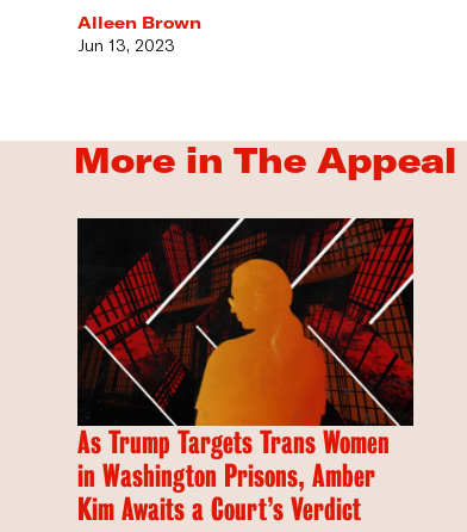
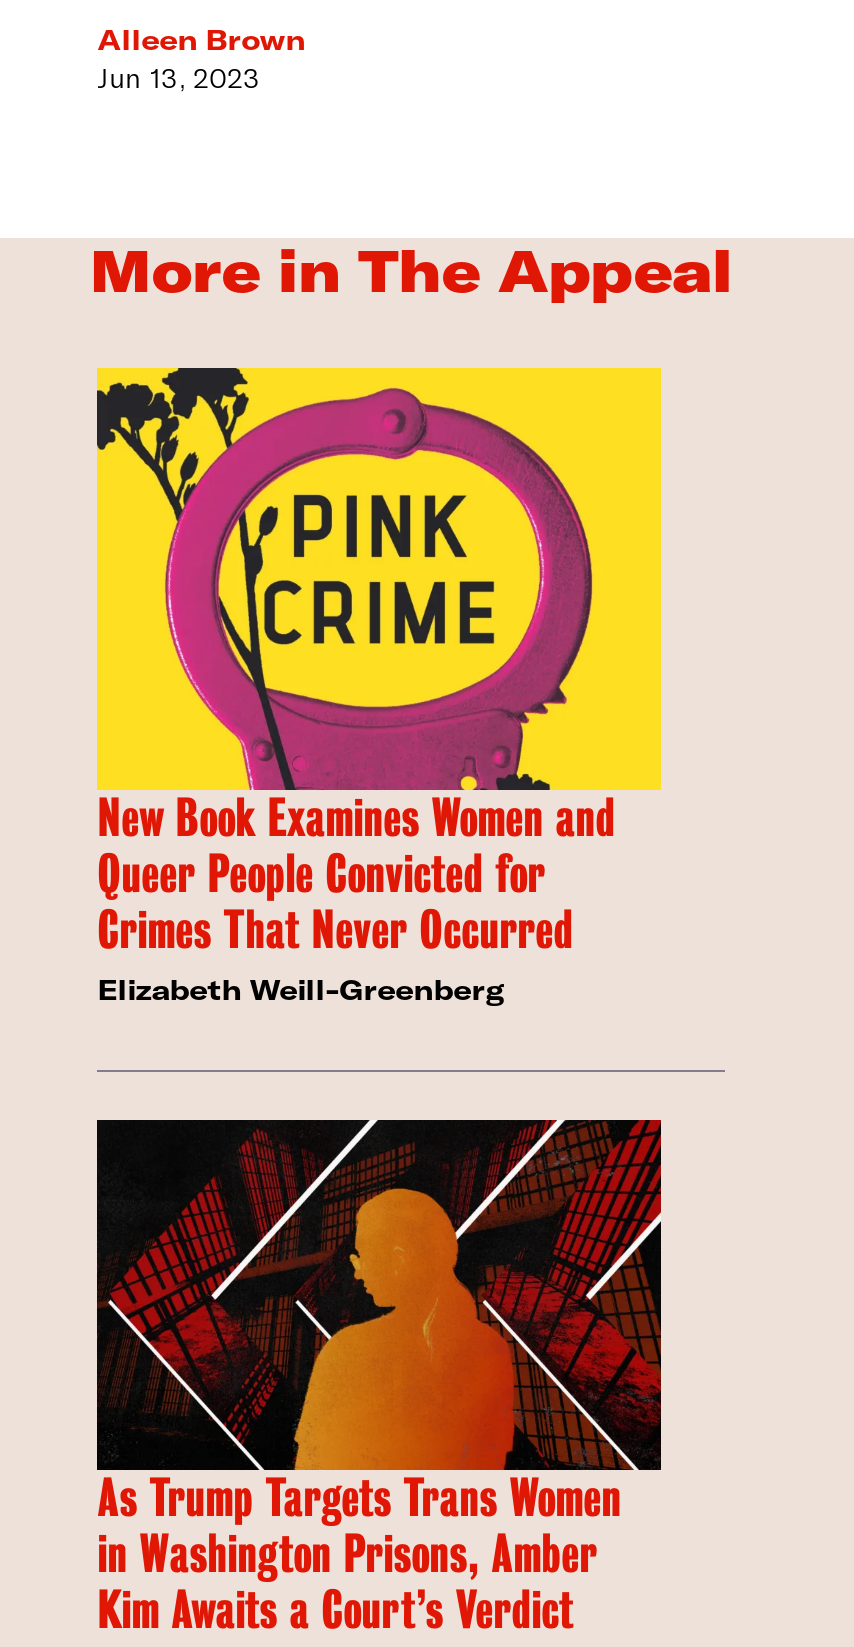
none -> [95,366,663,1008] [image] | New Book Examines Women and | Queer People Convicted for | Crimes That Never Occurred | Elizabeth Weill-Greenberg

